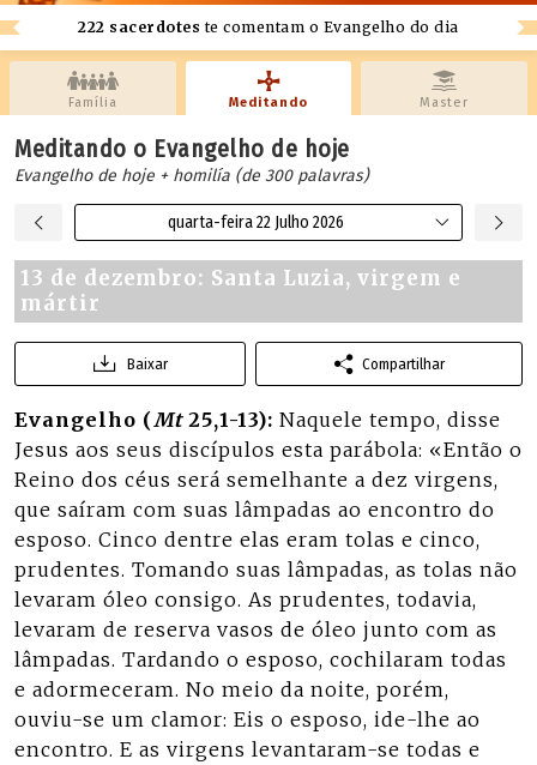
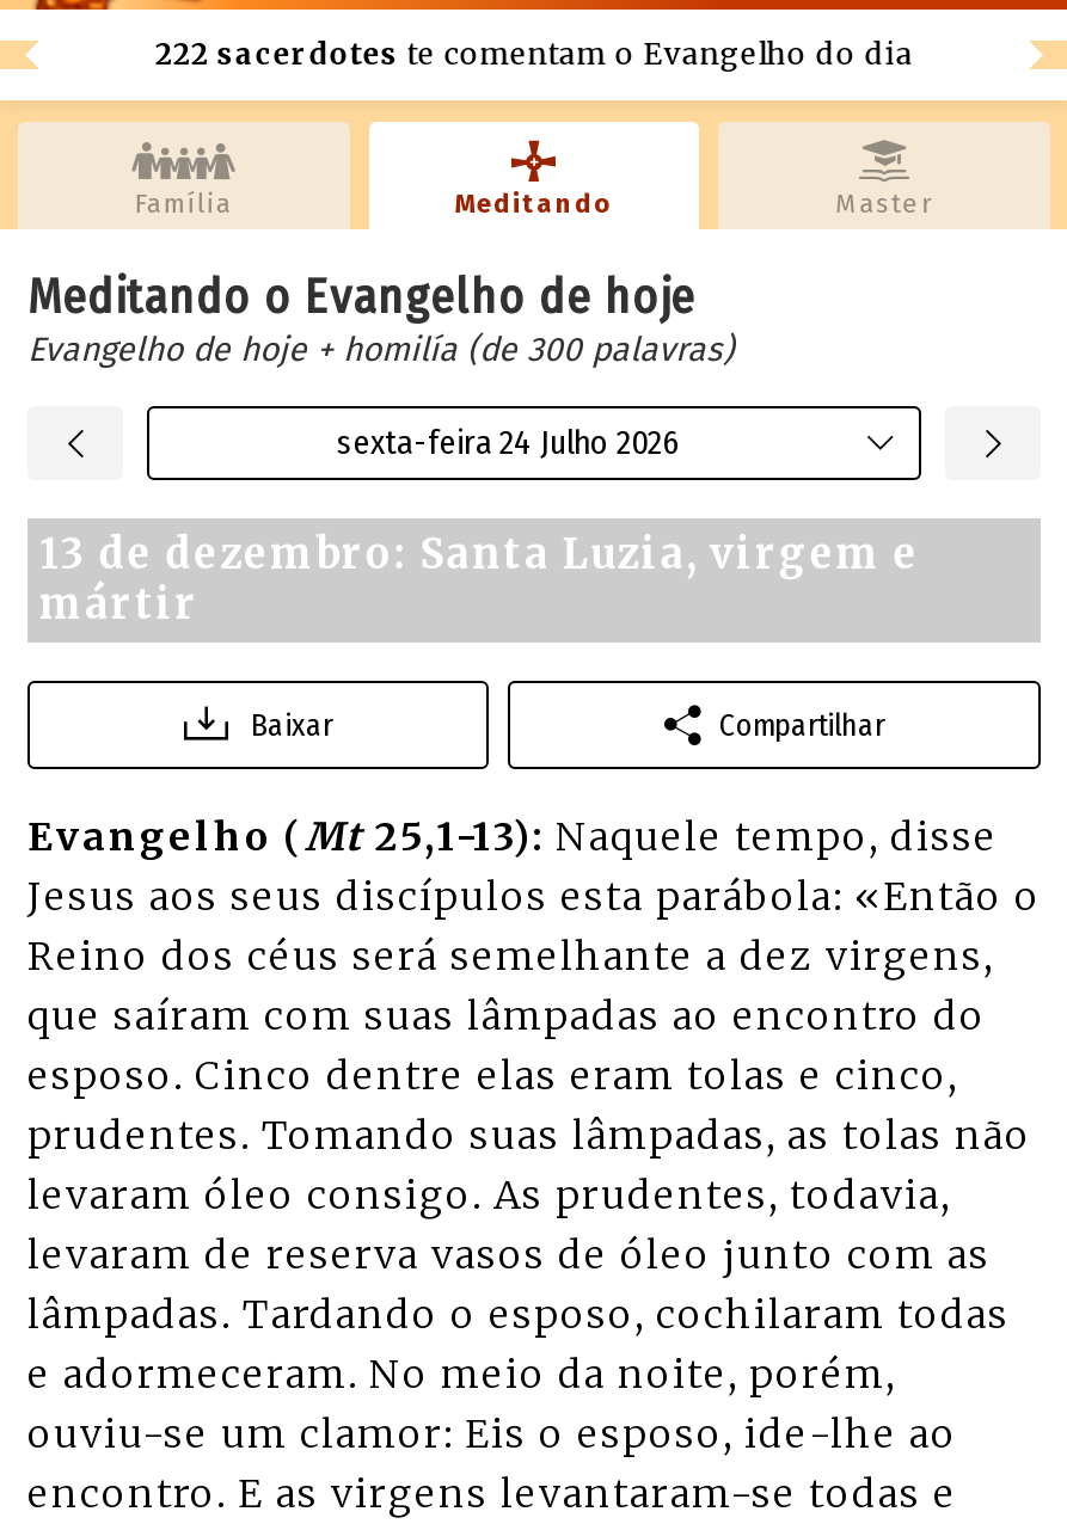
[167,212,343,233] quarta-feira 22 Julho 2026 -> [337,423,679,463] sexta-feira 24 Julho 2026

